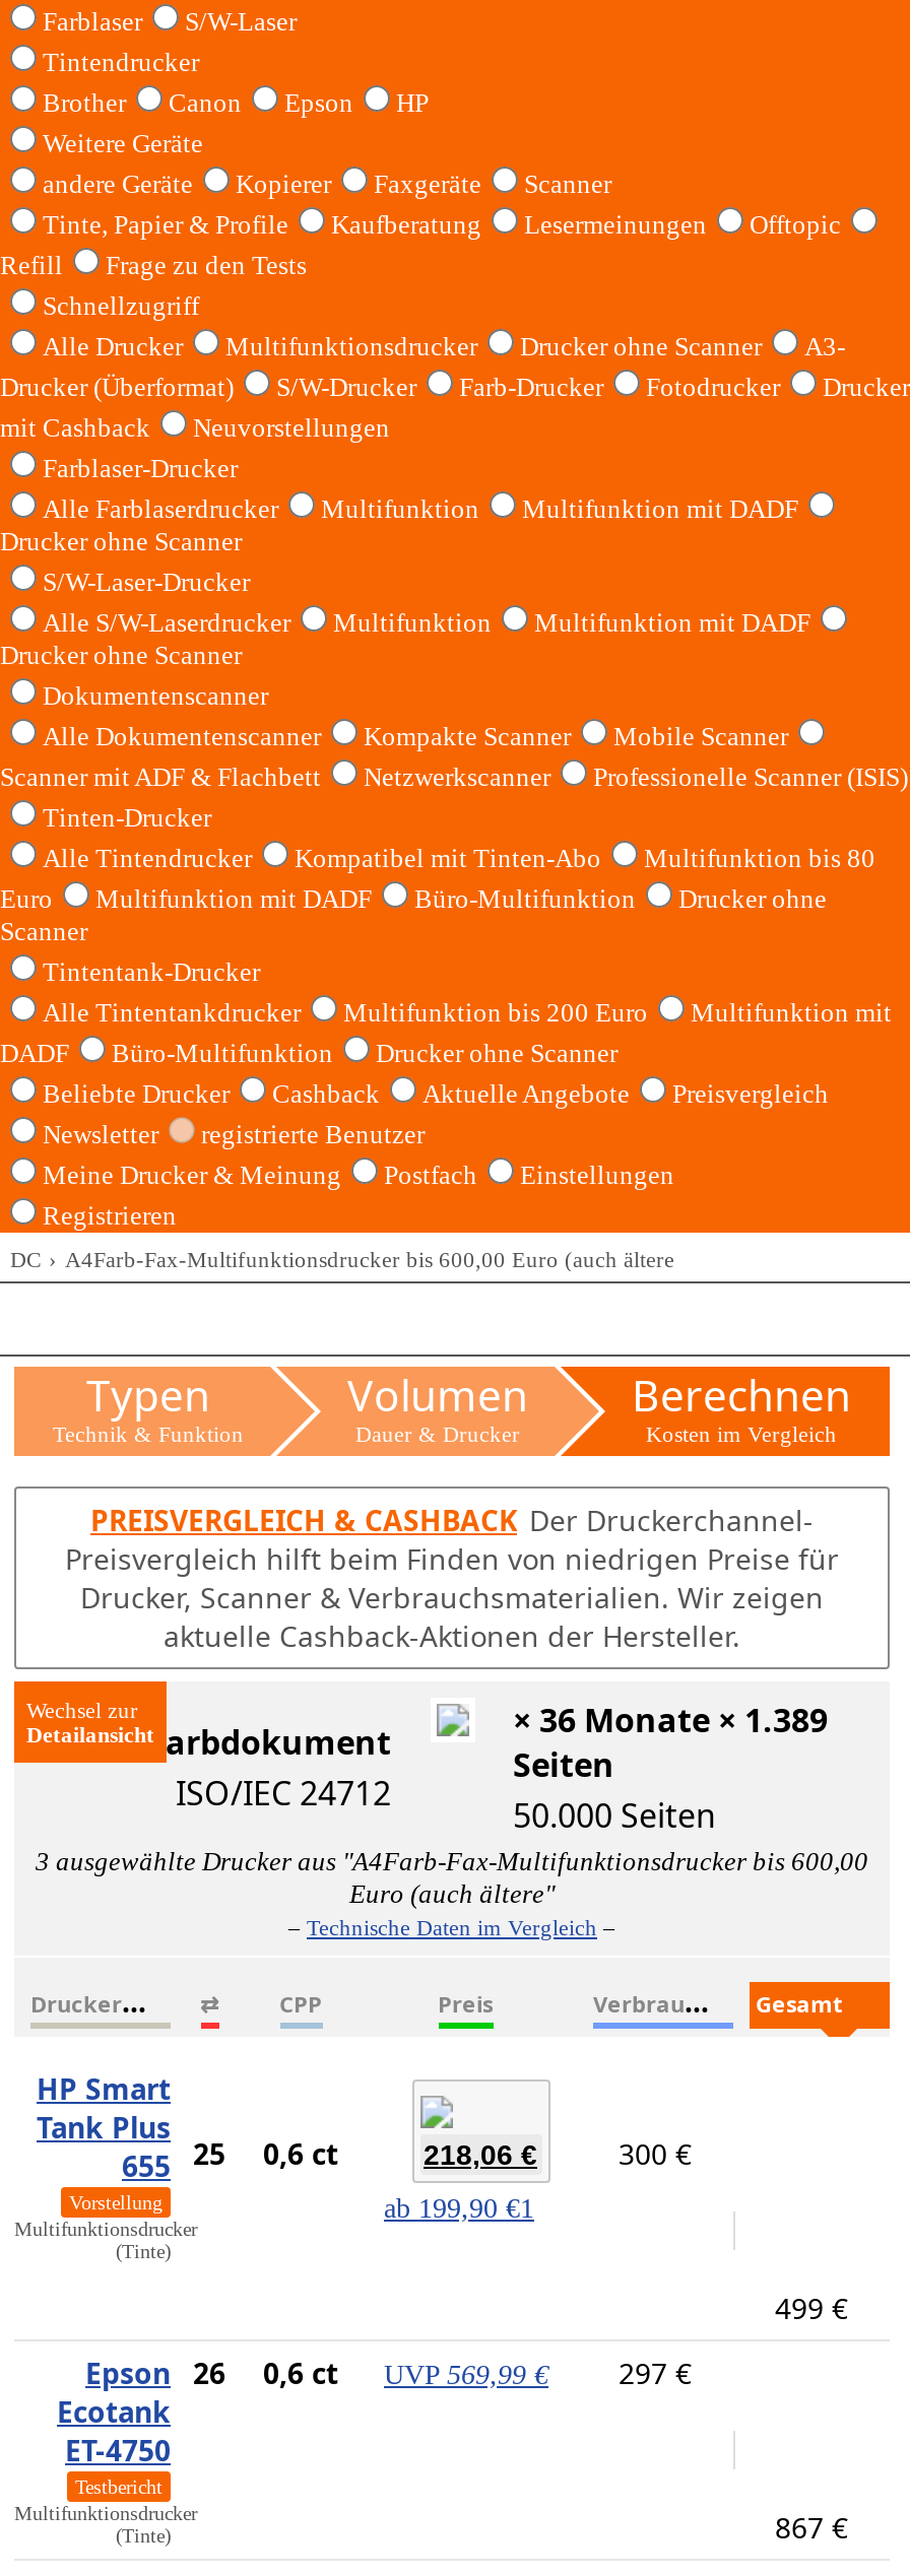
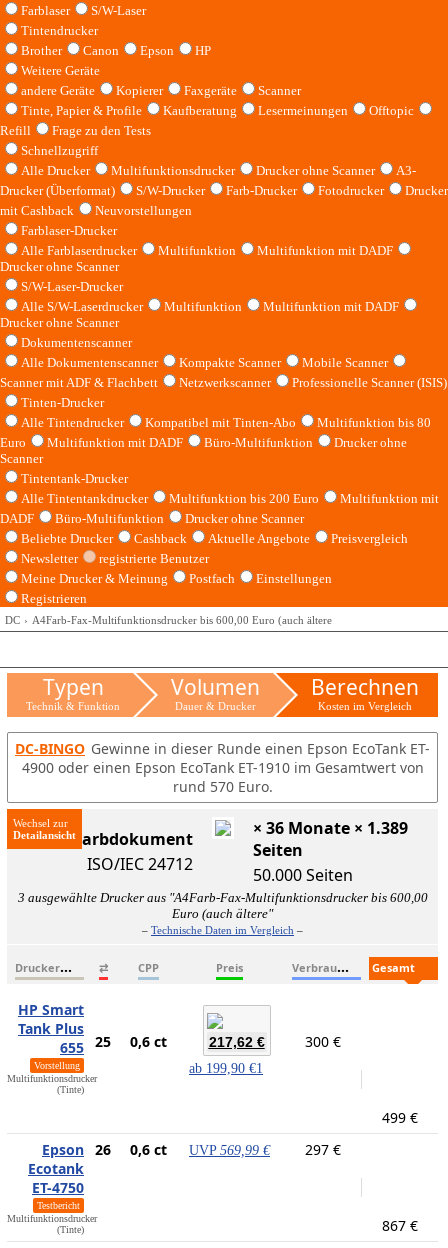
[65,1501,839,1655] PREISVERGLEICH & CASHBACK Der Druckerchannel- | Preisvergleich hilft beim Finden von niedrigen Preise für | Drucker, Scanner & Verbrauchsmaterialien. Wir zeigen | aktuelle Cashback-Aktionen der Hersteller. -> [15,739,430,796] DC-BINGO Gewinne in dieser Runde einen Epson EcoTank ET- | 4900 oder einen Epson EcoTank ET-1910 im Gesamtwert von | rund 570 Euro.
[424,2138,537,2171] 218,06 € -> [208,1034,264,1050] 217,62 €

